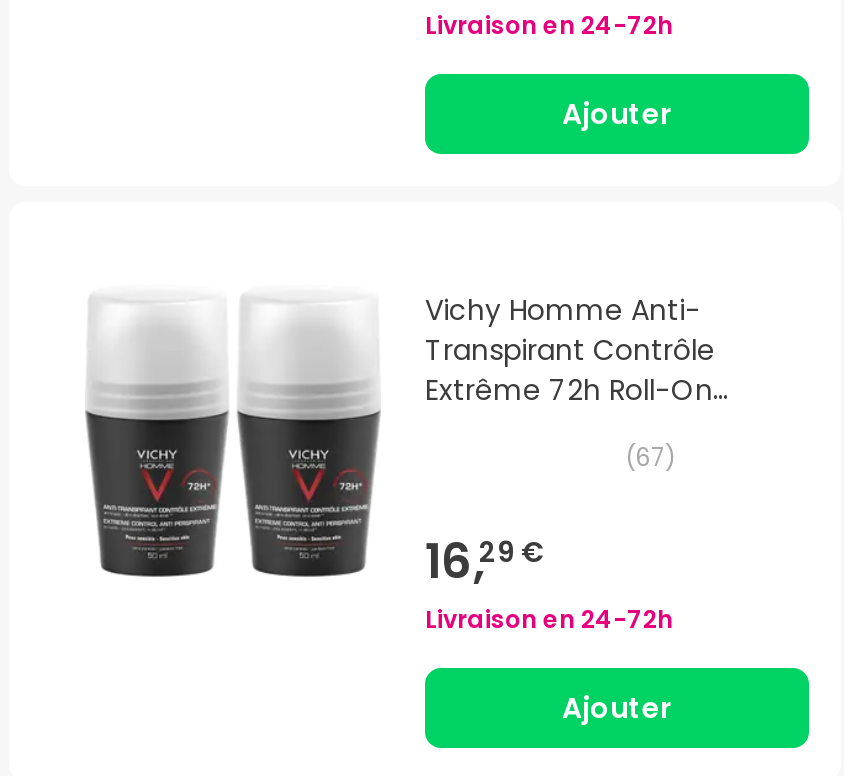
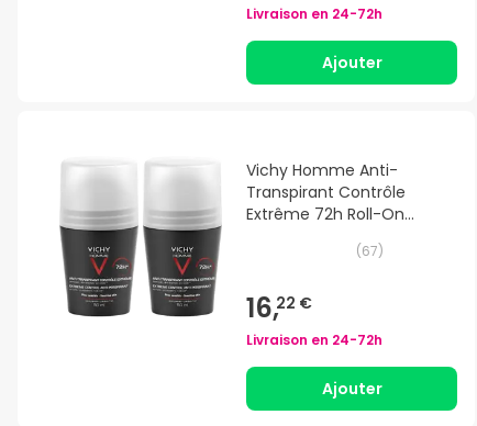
[425,527,545,593] 16, 29 € -> [246,289,312,326] 16, 22 €

